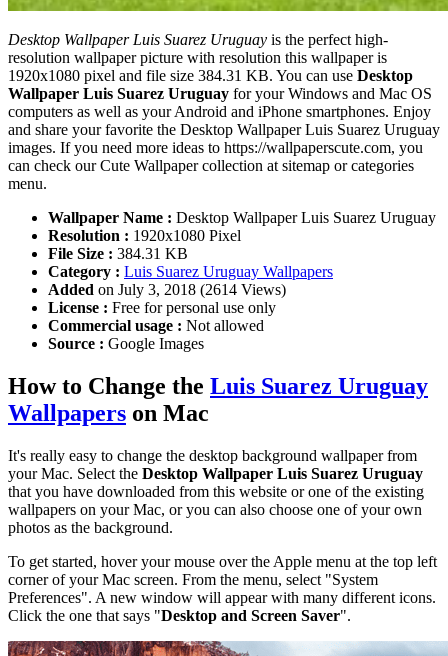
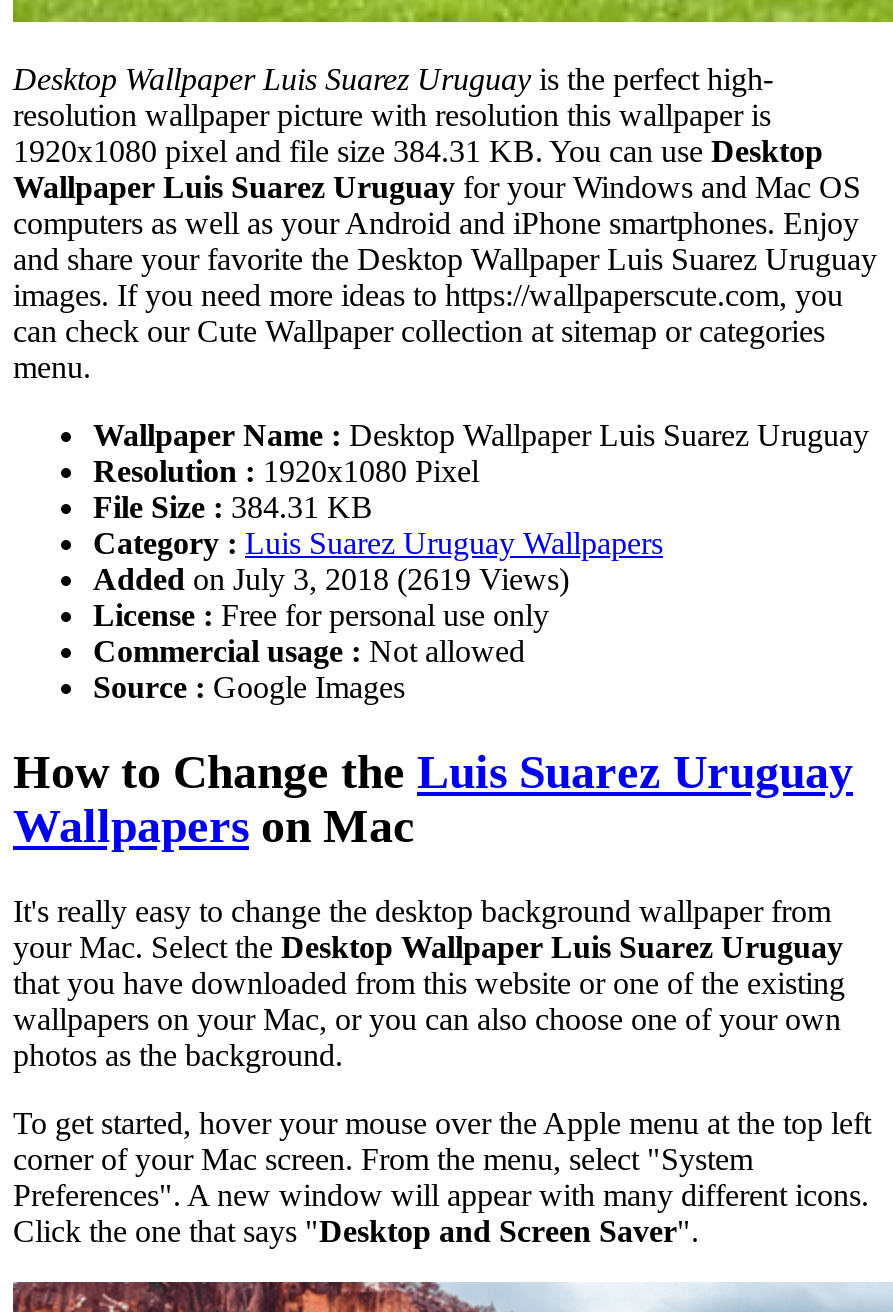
[48,281,286,298] Added on July 3, 2018 (2614 Views) -> [93,563,569,597] Added on July 3, 2018 (2619 Views)

